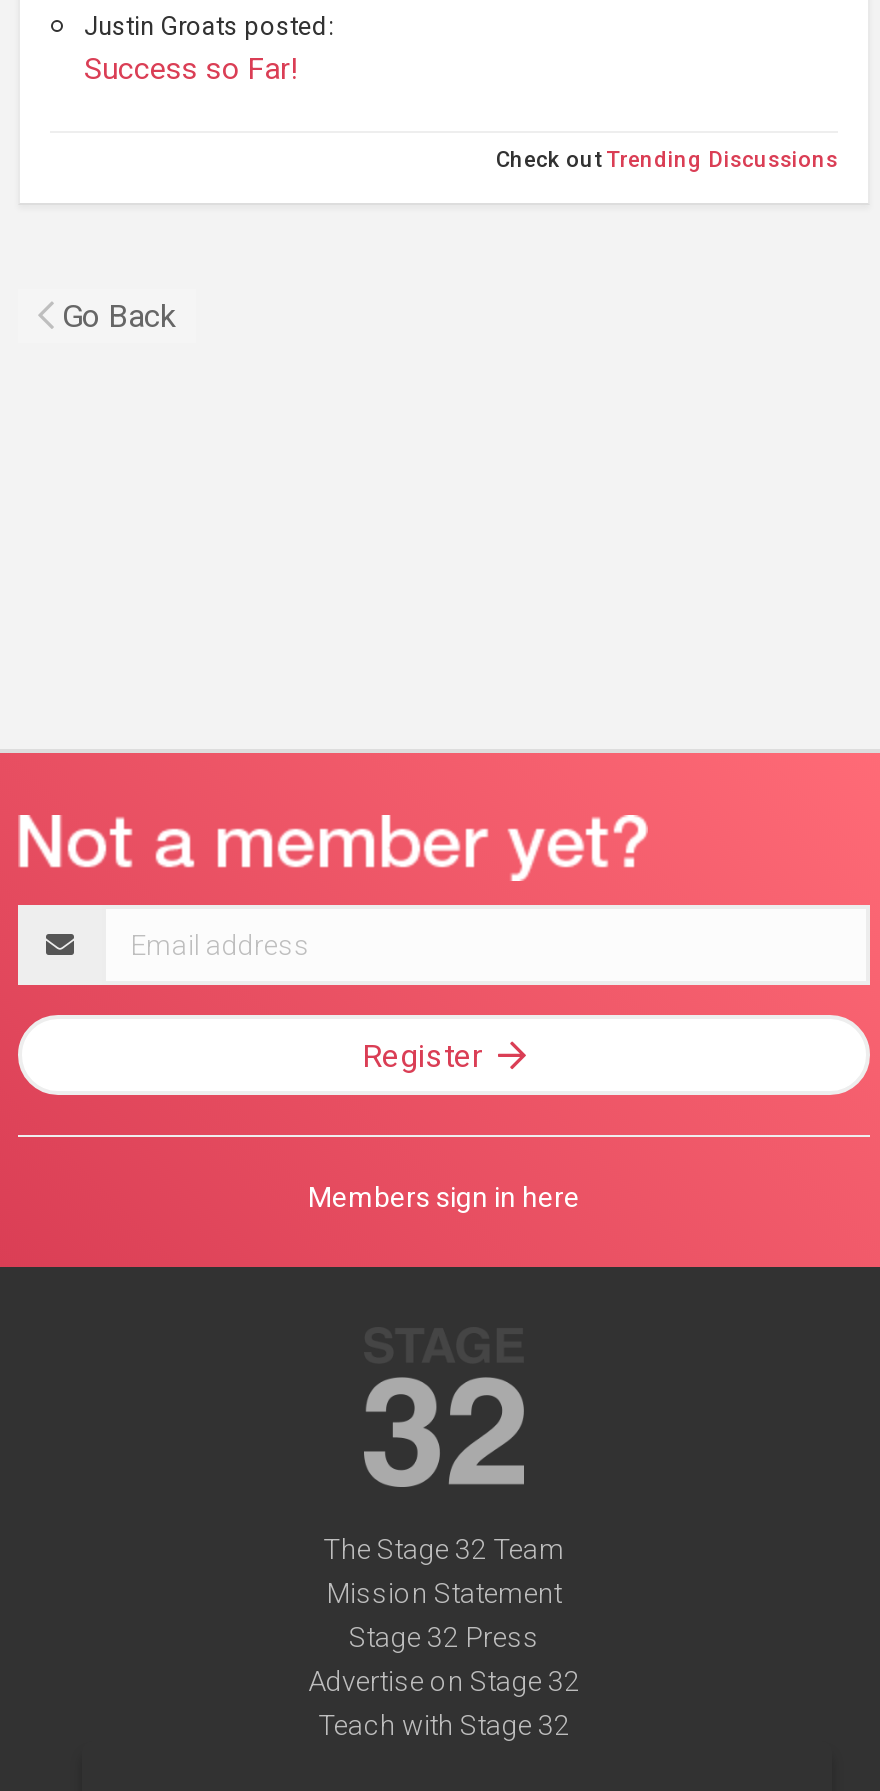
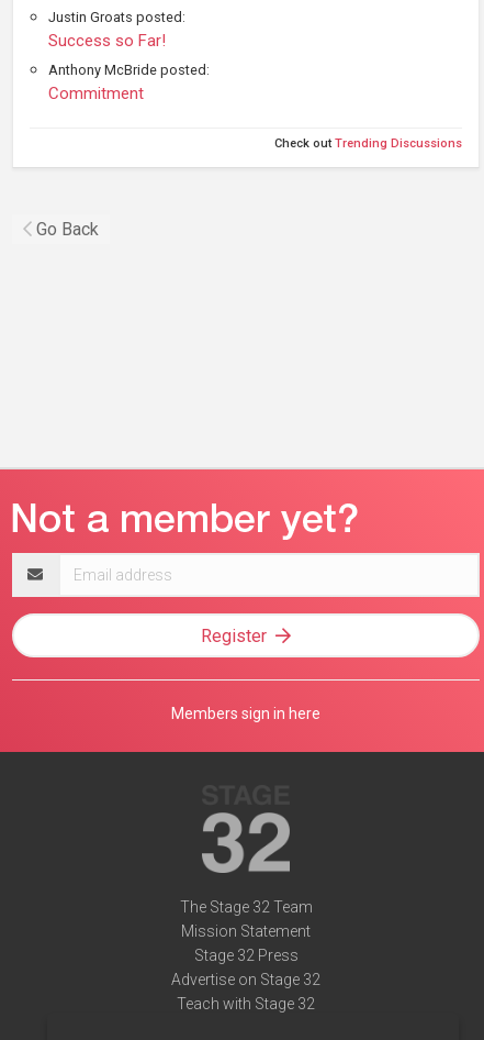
none -> [48,61,210,103] Anthony McBride posted: | Commitment

